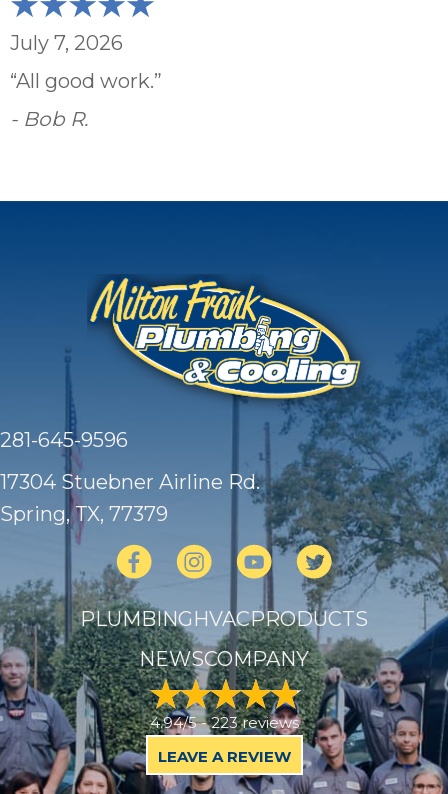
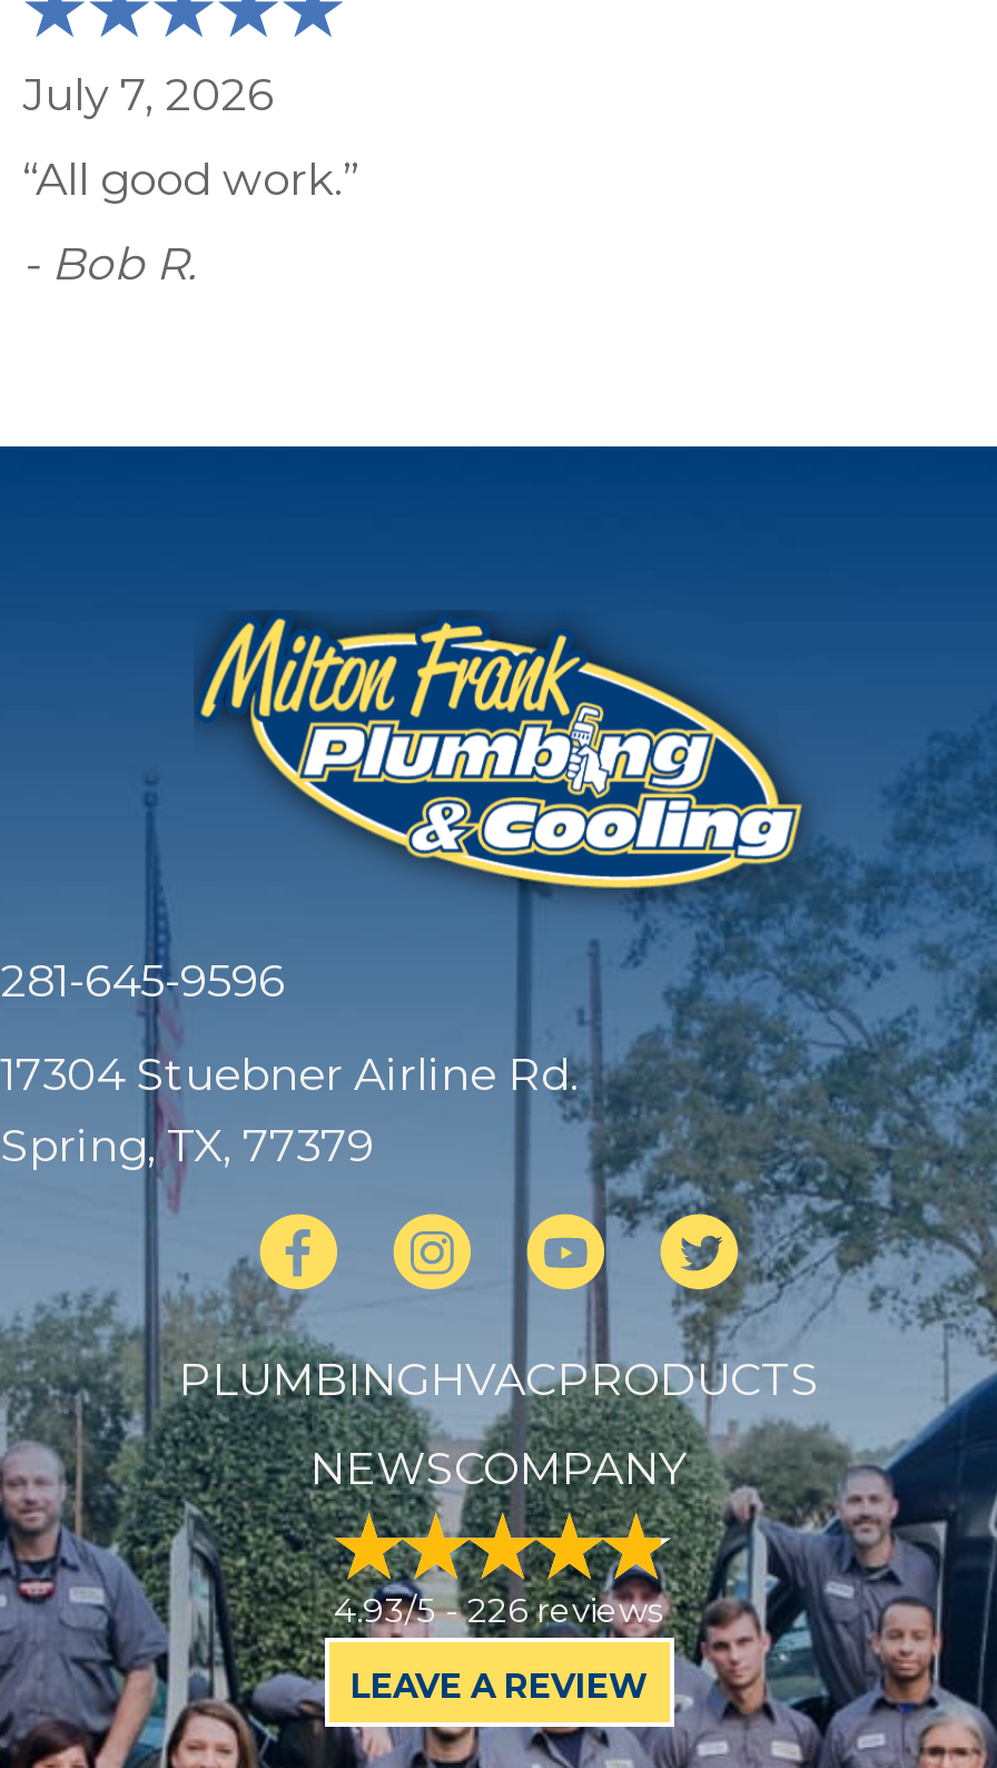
[149,713,298,732] 4.94/5 -223 reviews -> [334,1588,663,1631] 4.93/5 -226 reviews

